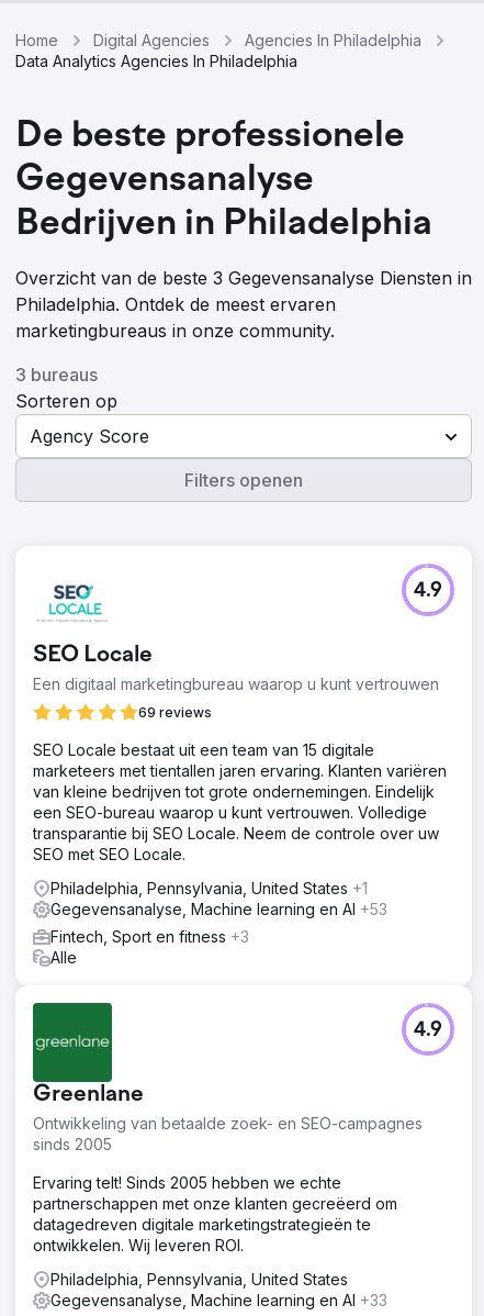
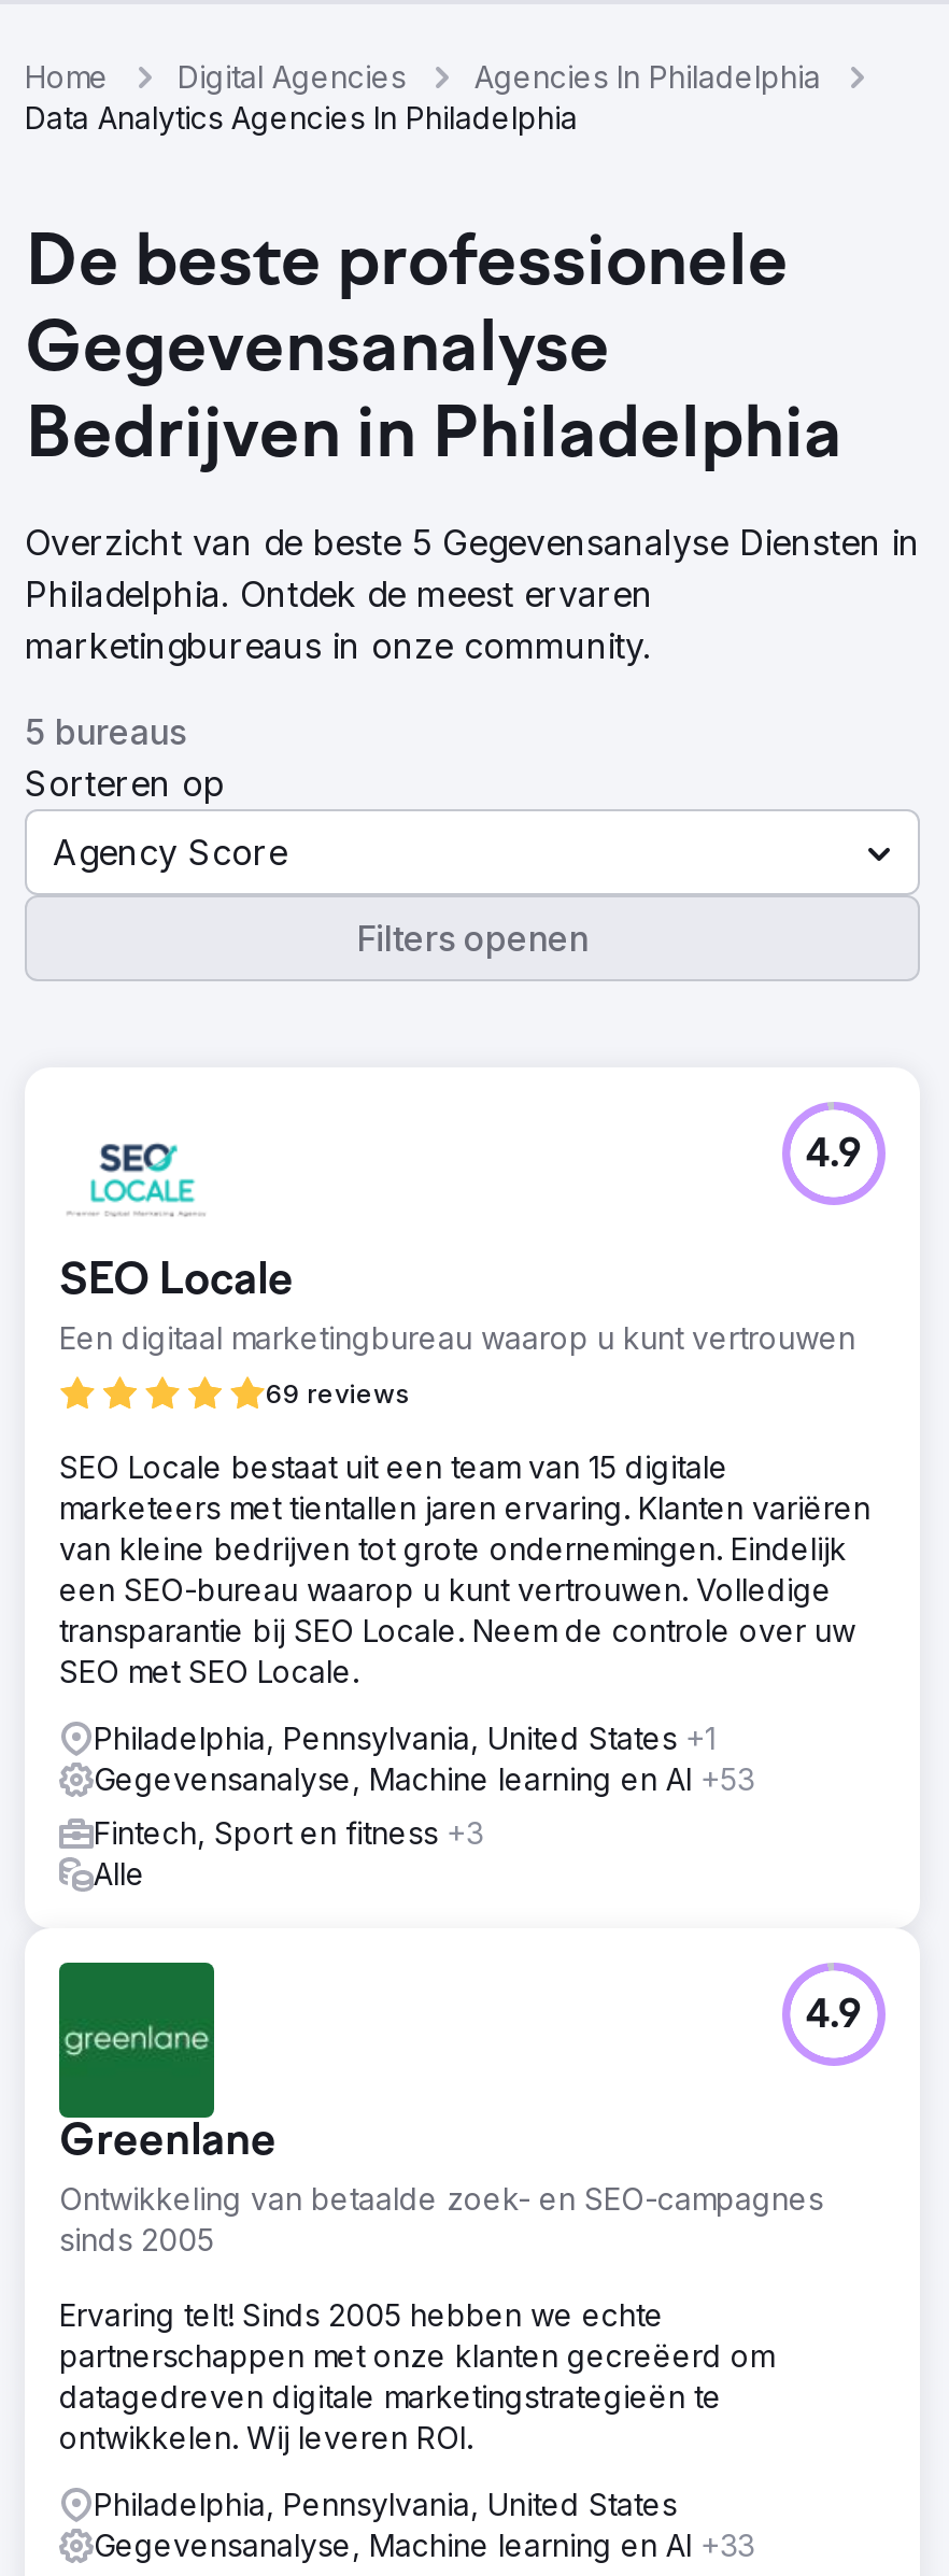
[15,267,472,289] Overzicht van de beste 3 Gegevensanalyse Diensten in -> [25,521,920,564] Overzicht van de beste 5 Gegevensanalyse Diensten in
[15,364,98,386] 3 bureaus -> [25,710,186,753] 5 bureaus

